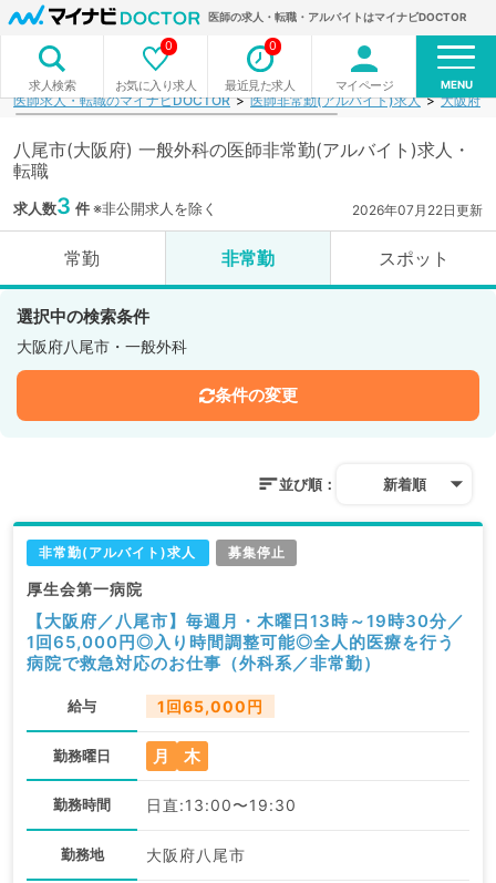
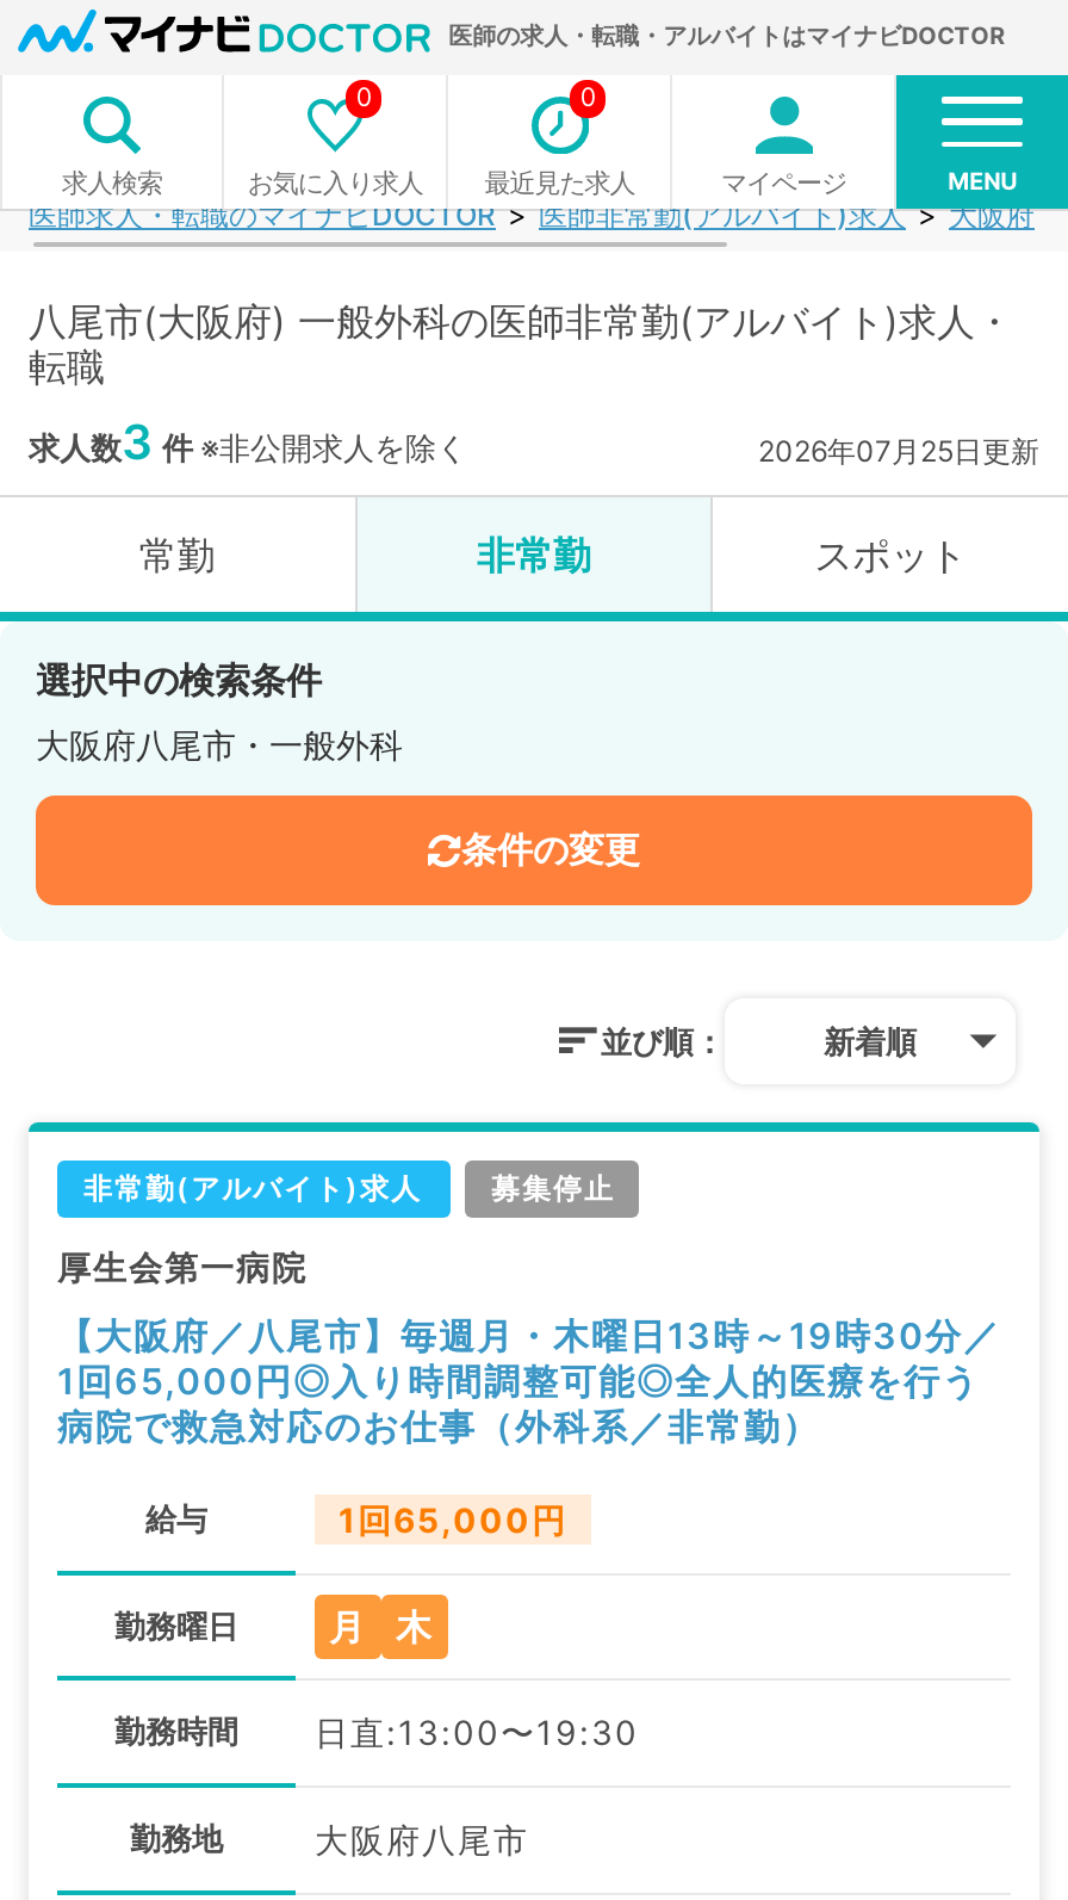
[352,202,483,218] 2026年07月22日更新 -> [758,433,1039,469] 2026年07月25日更新

